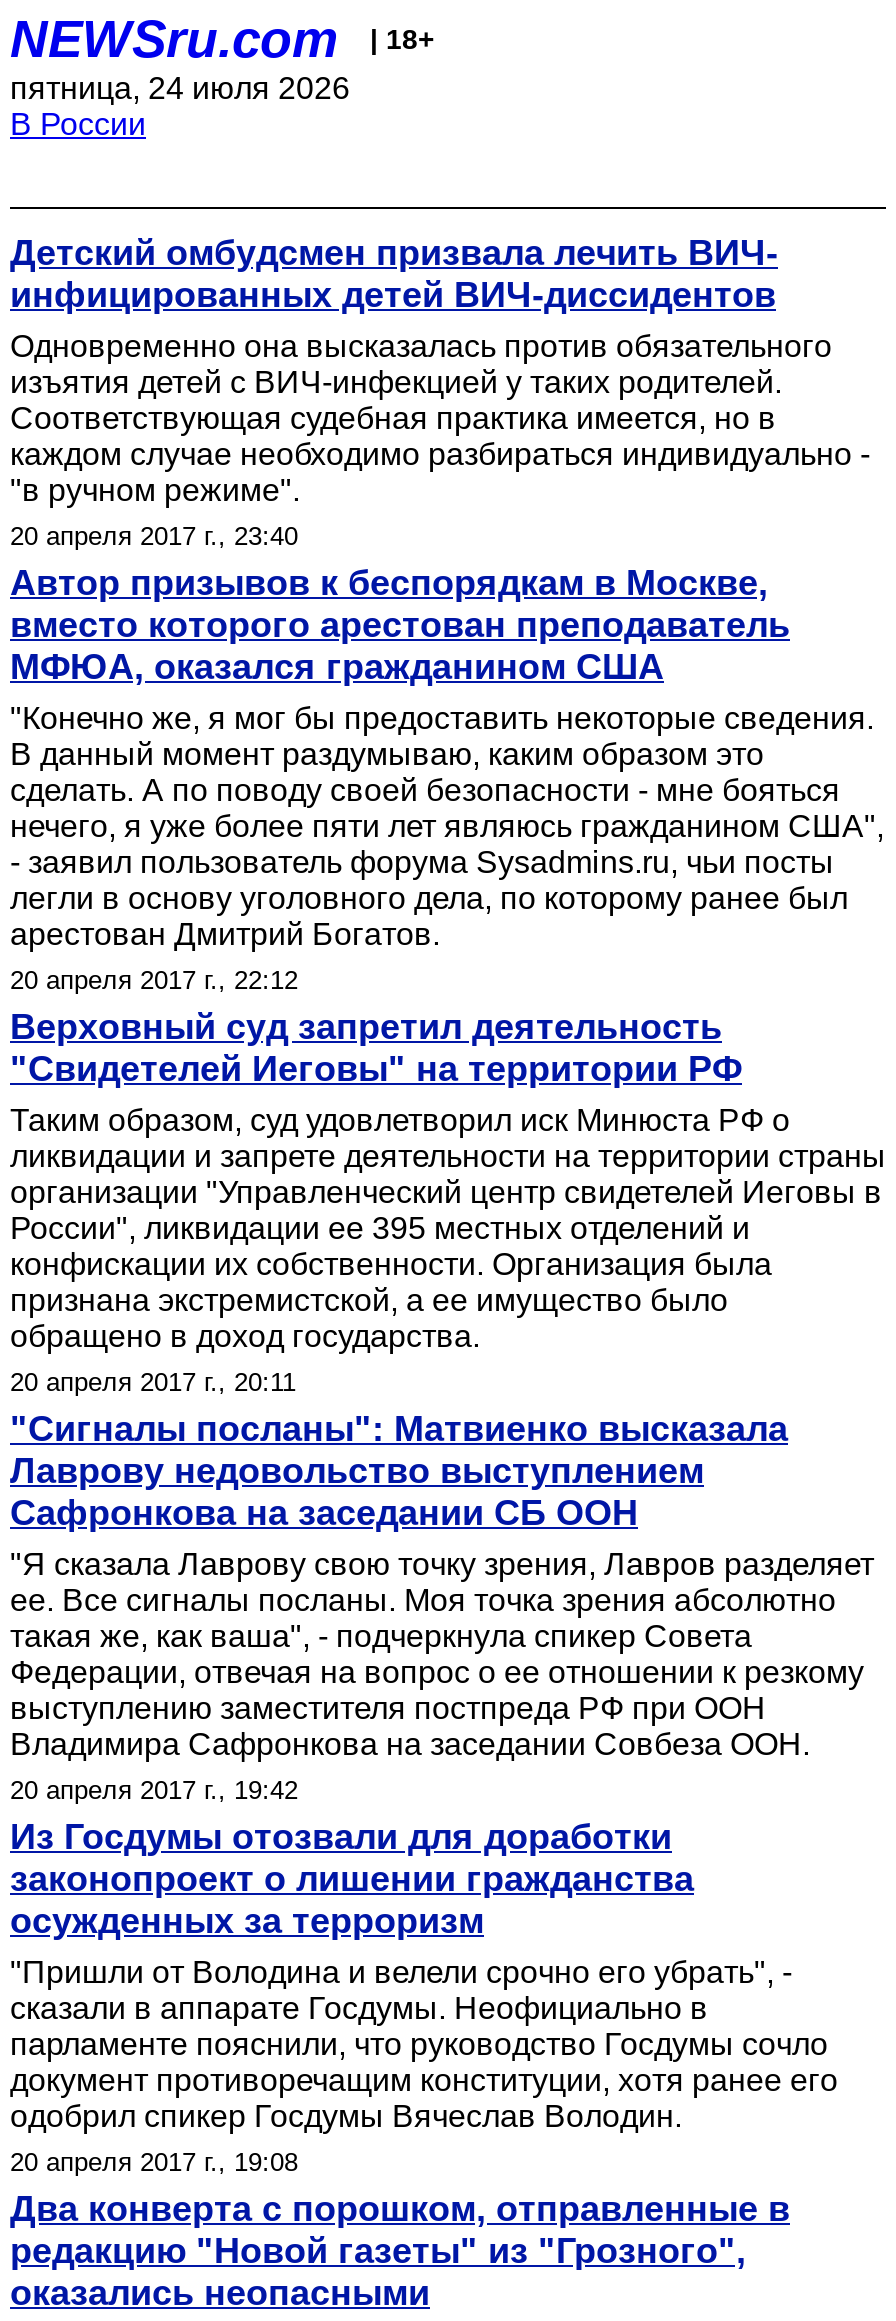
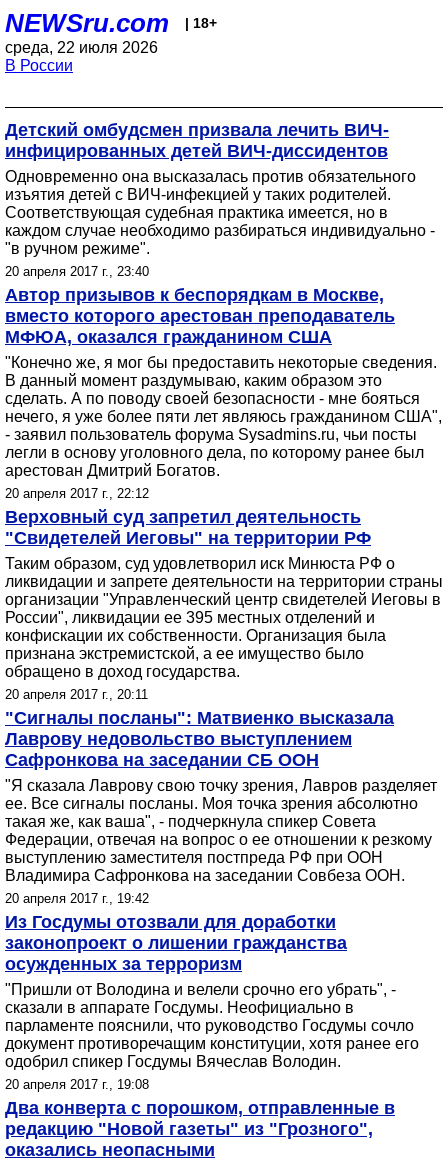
[10,71,350,105] пятница, 24 июля 2026 -> [5,39,158,56] среда, 22 июля 2026

